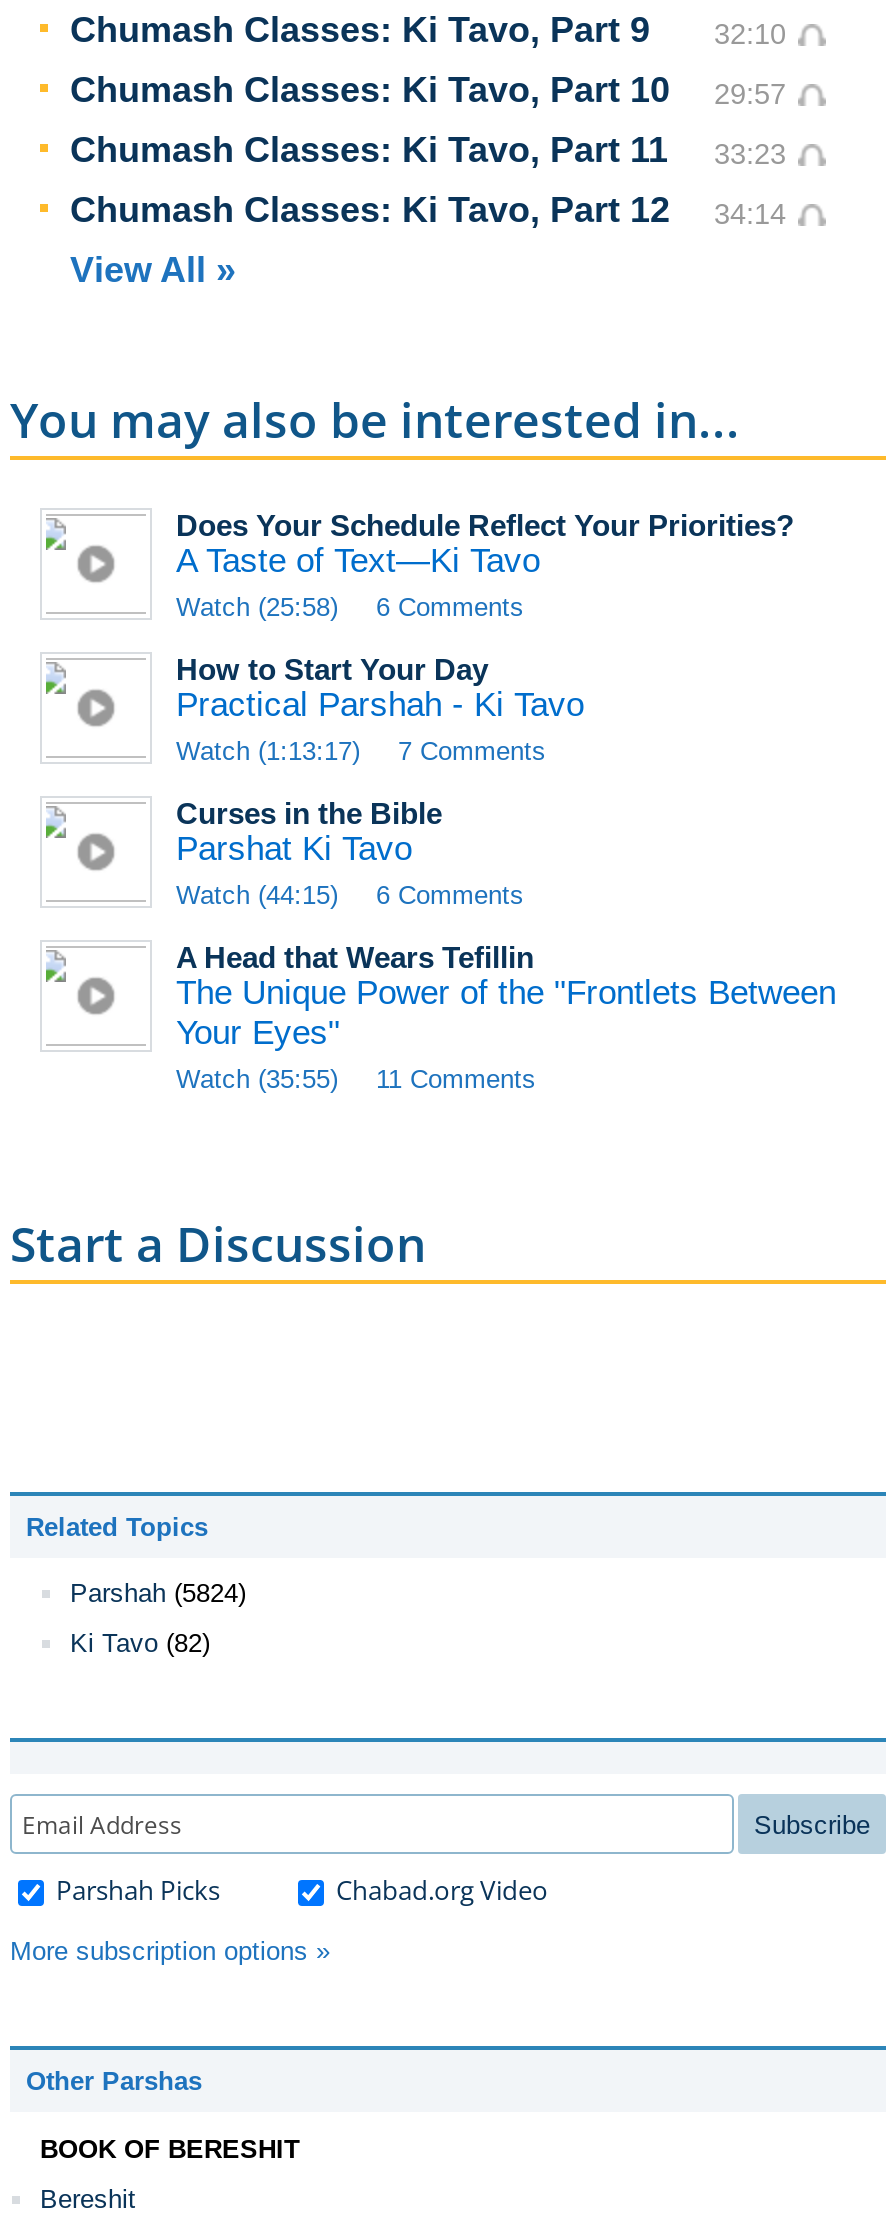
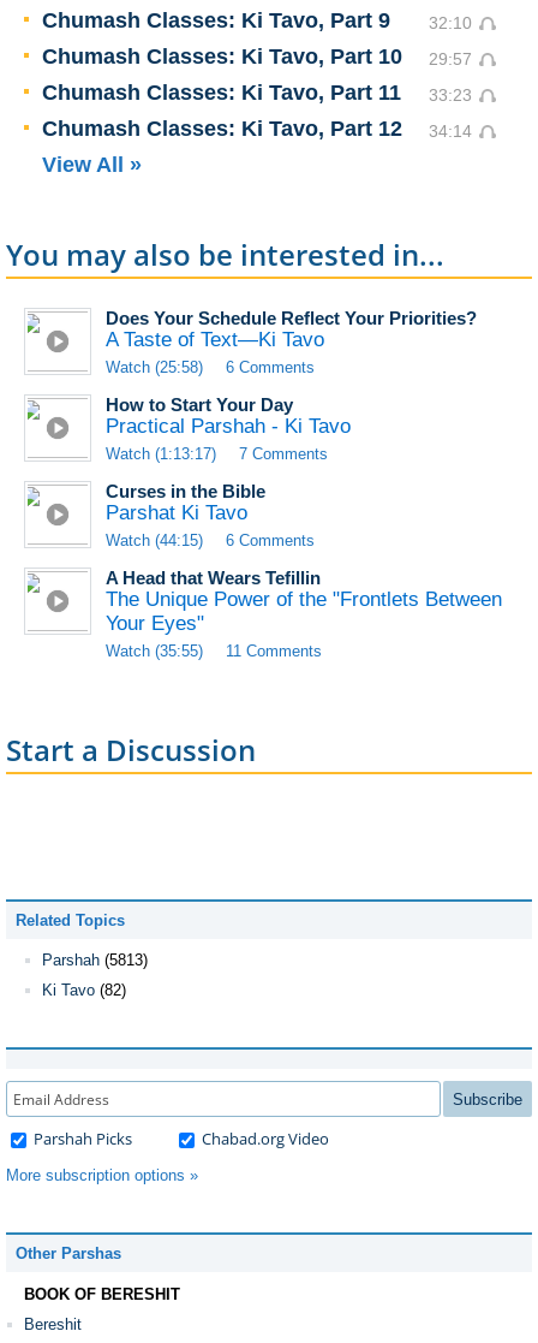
[70,1578,246,1608] Parshah (5824) -> [42,951,148,969] Parshah (5813)

